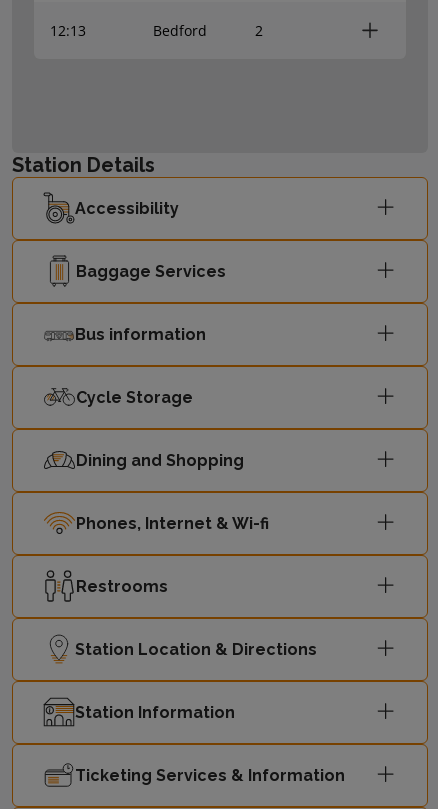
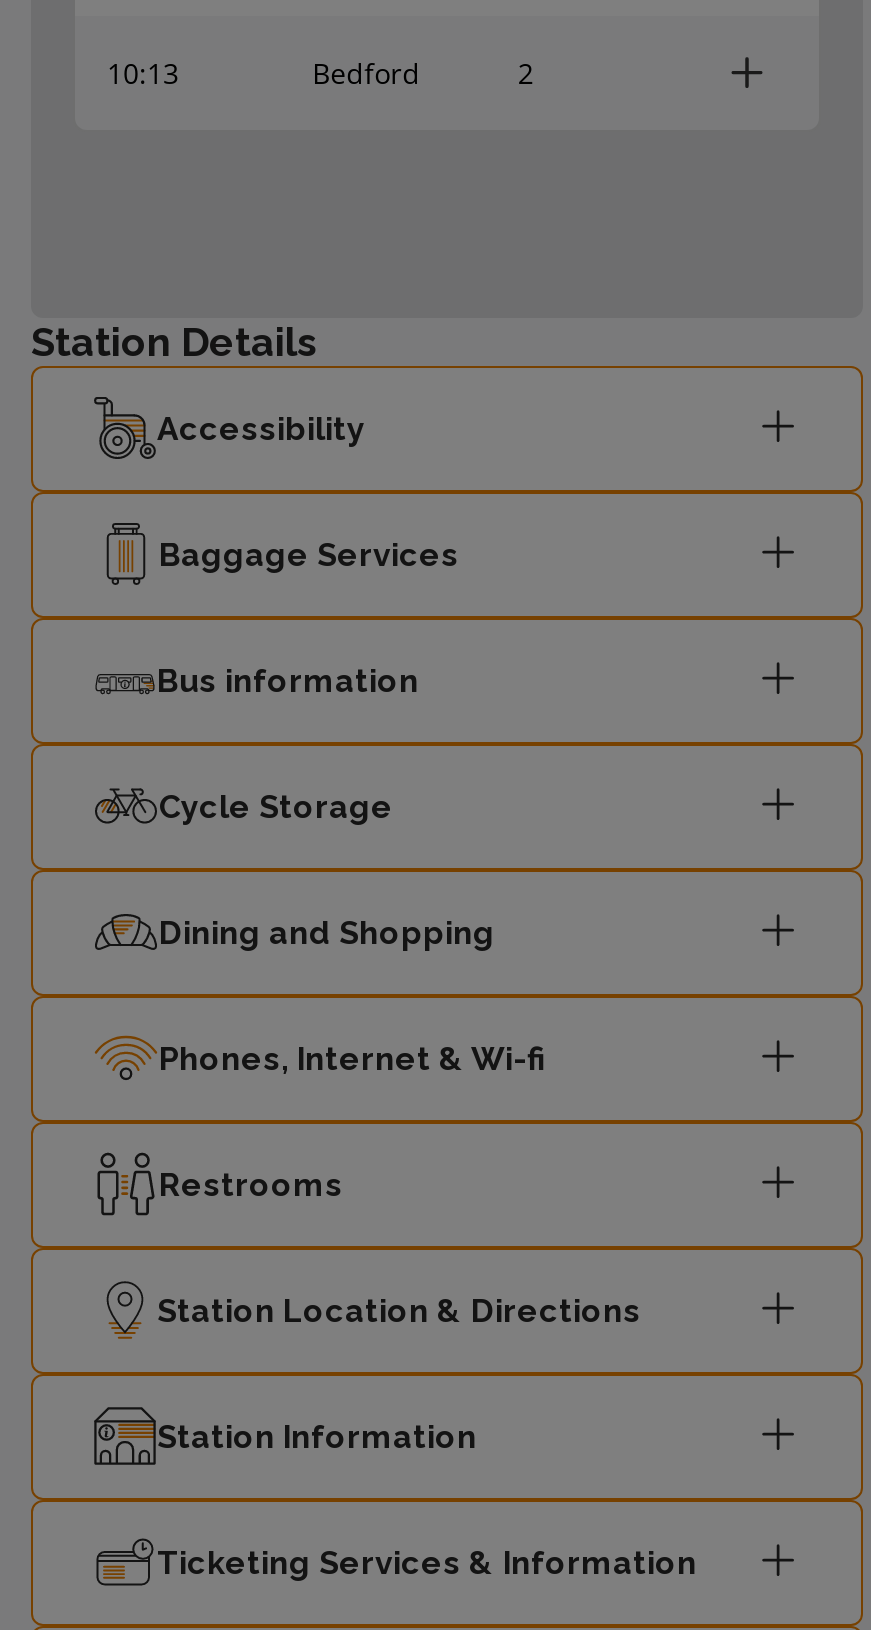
[50,20,86,39] 12:13 -> [107,53,179,91] 10:13

